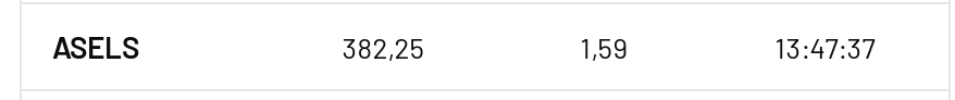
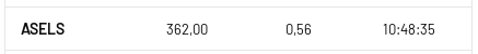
[342,29,425,64] 382,25 -> [166,20,208,37] 362,00
[580,29,628,64] 1,59 -> [285,20,312,37] 0,56
[775,29,875,64] 13:47:37 -> [383,20,436,37] 10:48:35

